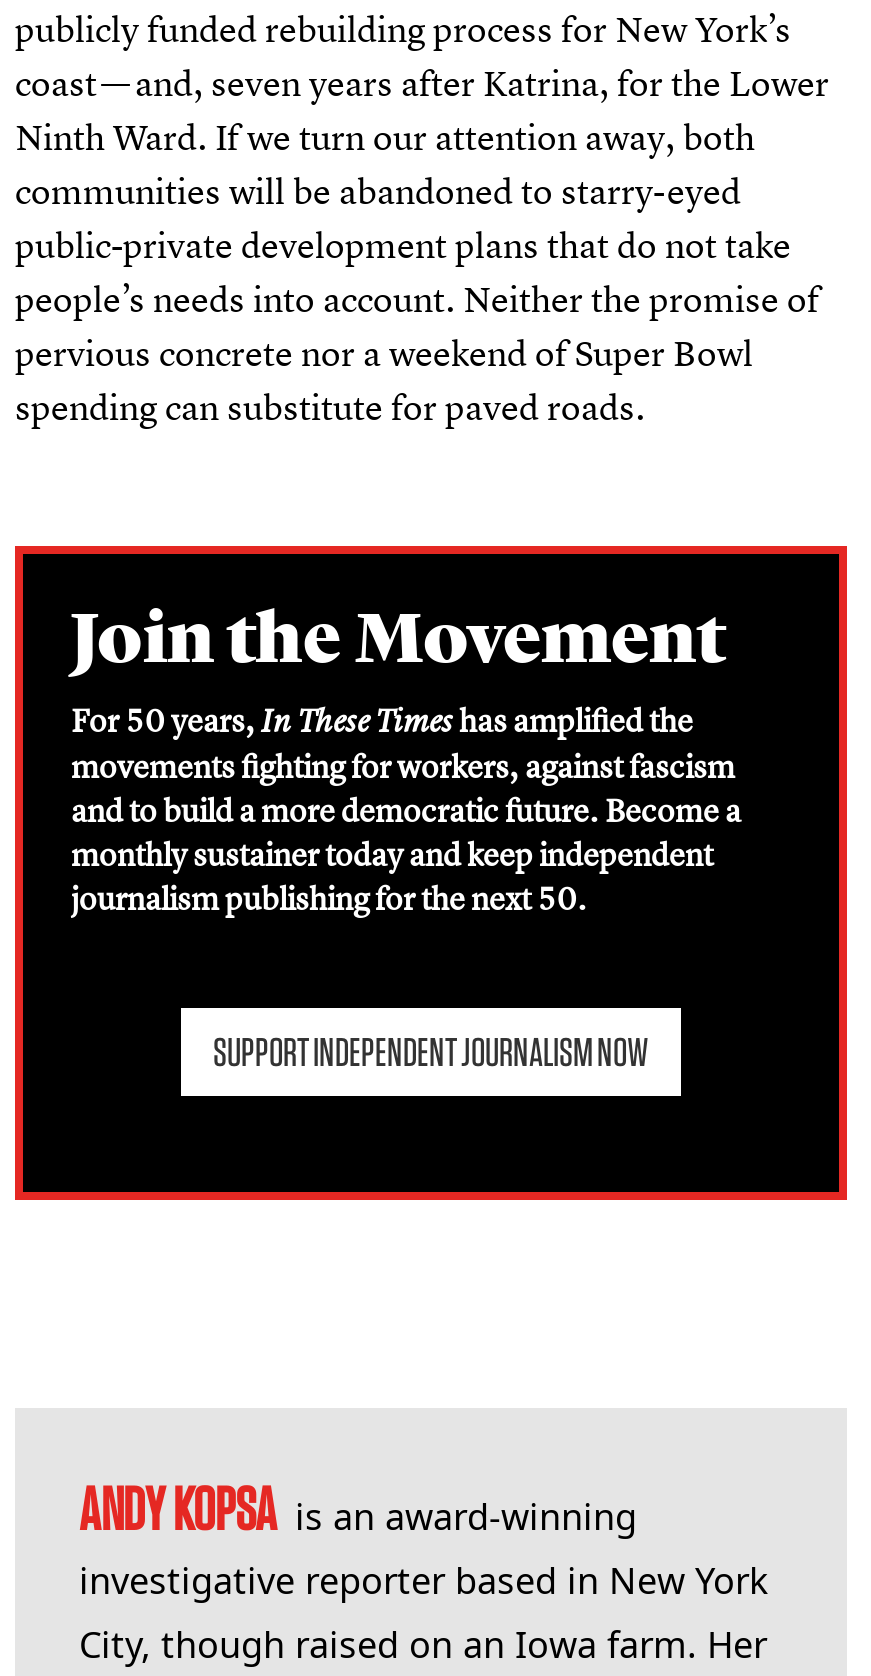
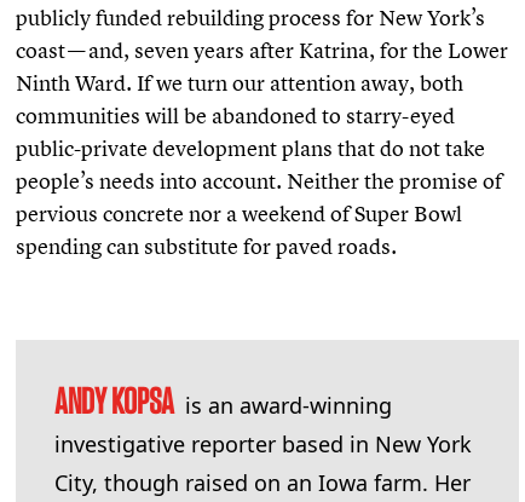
[13,544,849,1202] [image] | Join the Movement | For 50 years,In These Timeshas amplified the | movements fighting for workers, against fascism | and to build a more democratic future. Become a | monthly sustainer today and keep independent | journalism publishing for the next 50. | SUPPORT INDEPENDENT JOURNALISM NOW -> none

